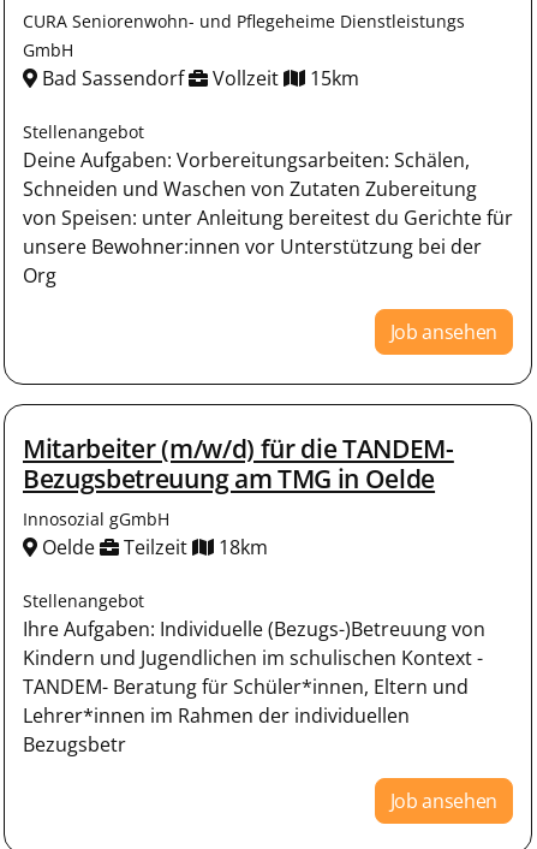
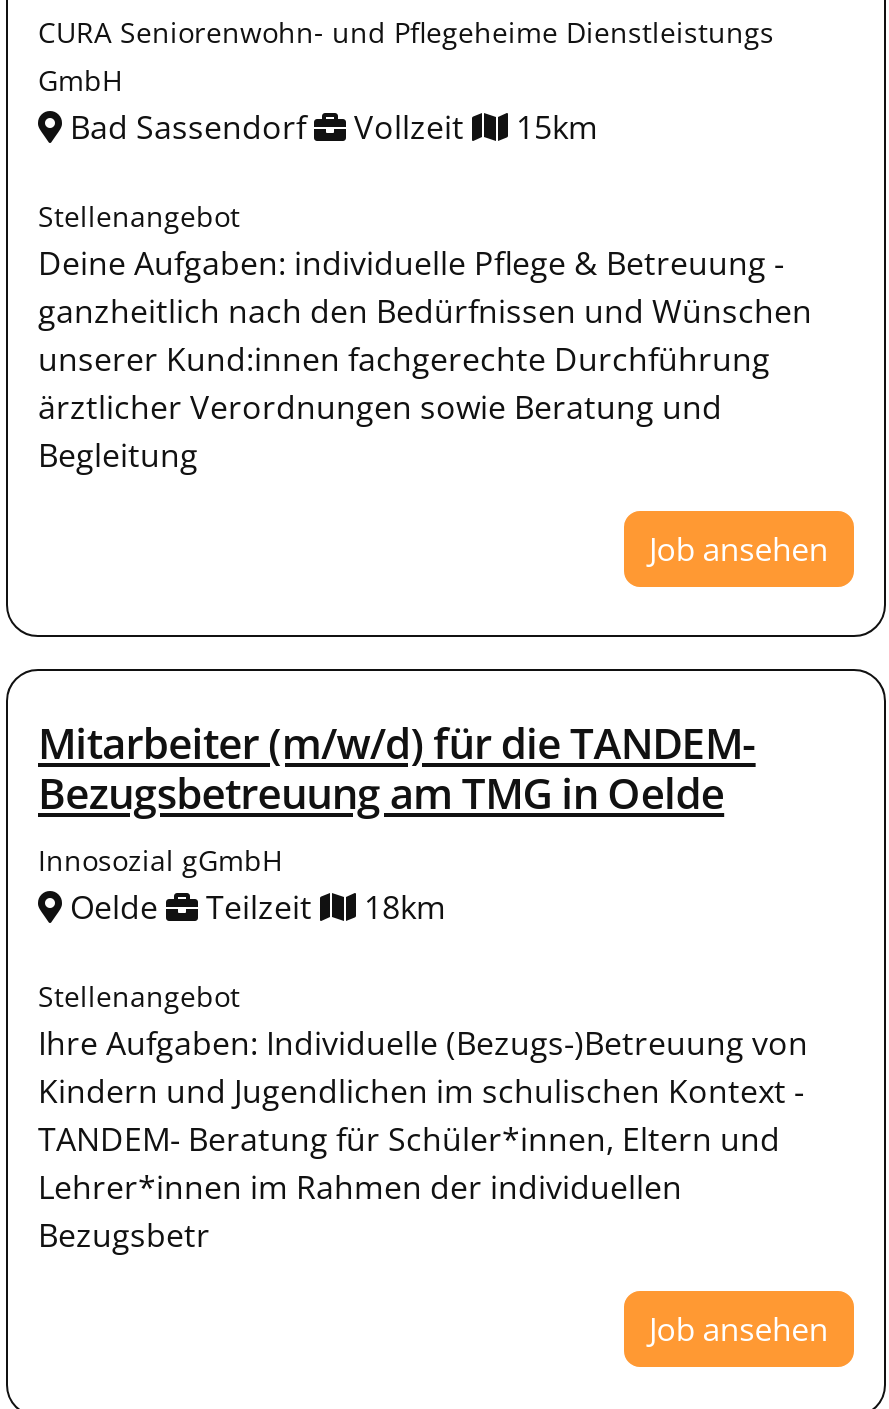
[23,146,513,288] Deine Aufgaben: Vorbereitungsarbeiten: Schälen, | Schneiden und Waschen von Zutaten Zubereitung | von Speisen: unter Anleitung bereitest du Gerichte für | unsere Bewohner:innen vor Unterstützung bei der | Org -> [38,240,812,476] Deine Aufgaben: individuelle Pflege & Betreuung - | ganzheitlich nach den Bedürfnissen und Wünschen | unserer Kund:innen fachgerechte Durchführung | ärztlicher Verordnungen sowie Beratung und | Begleitung

